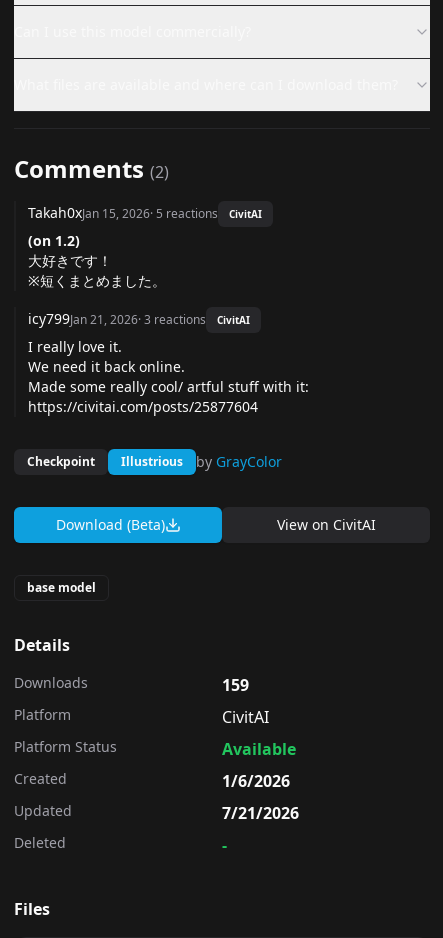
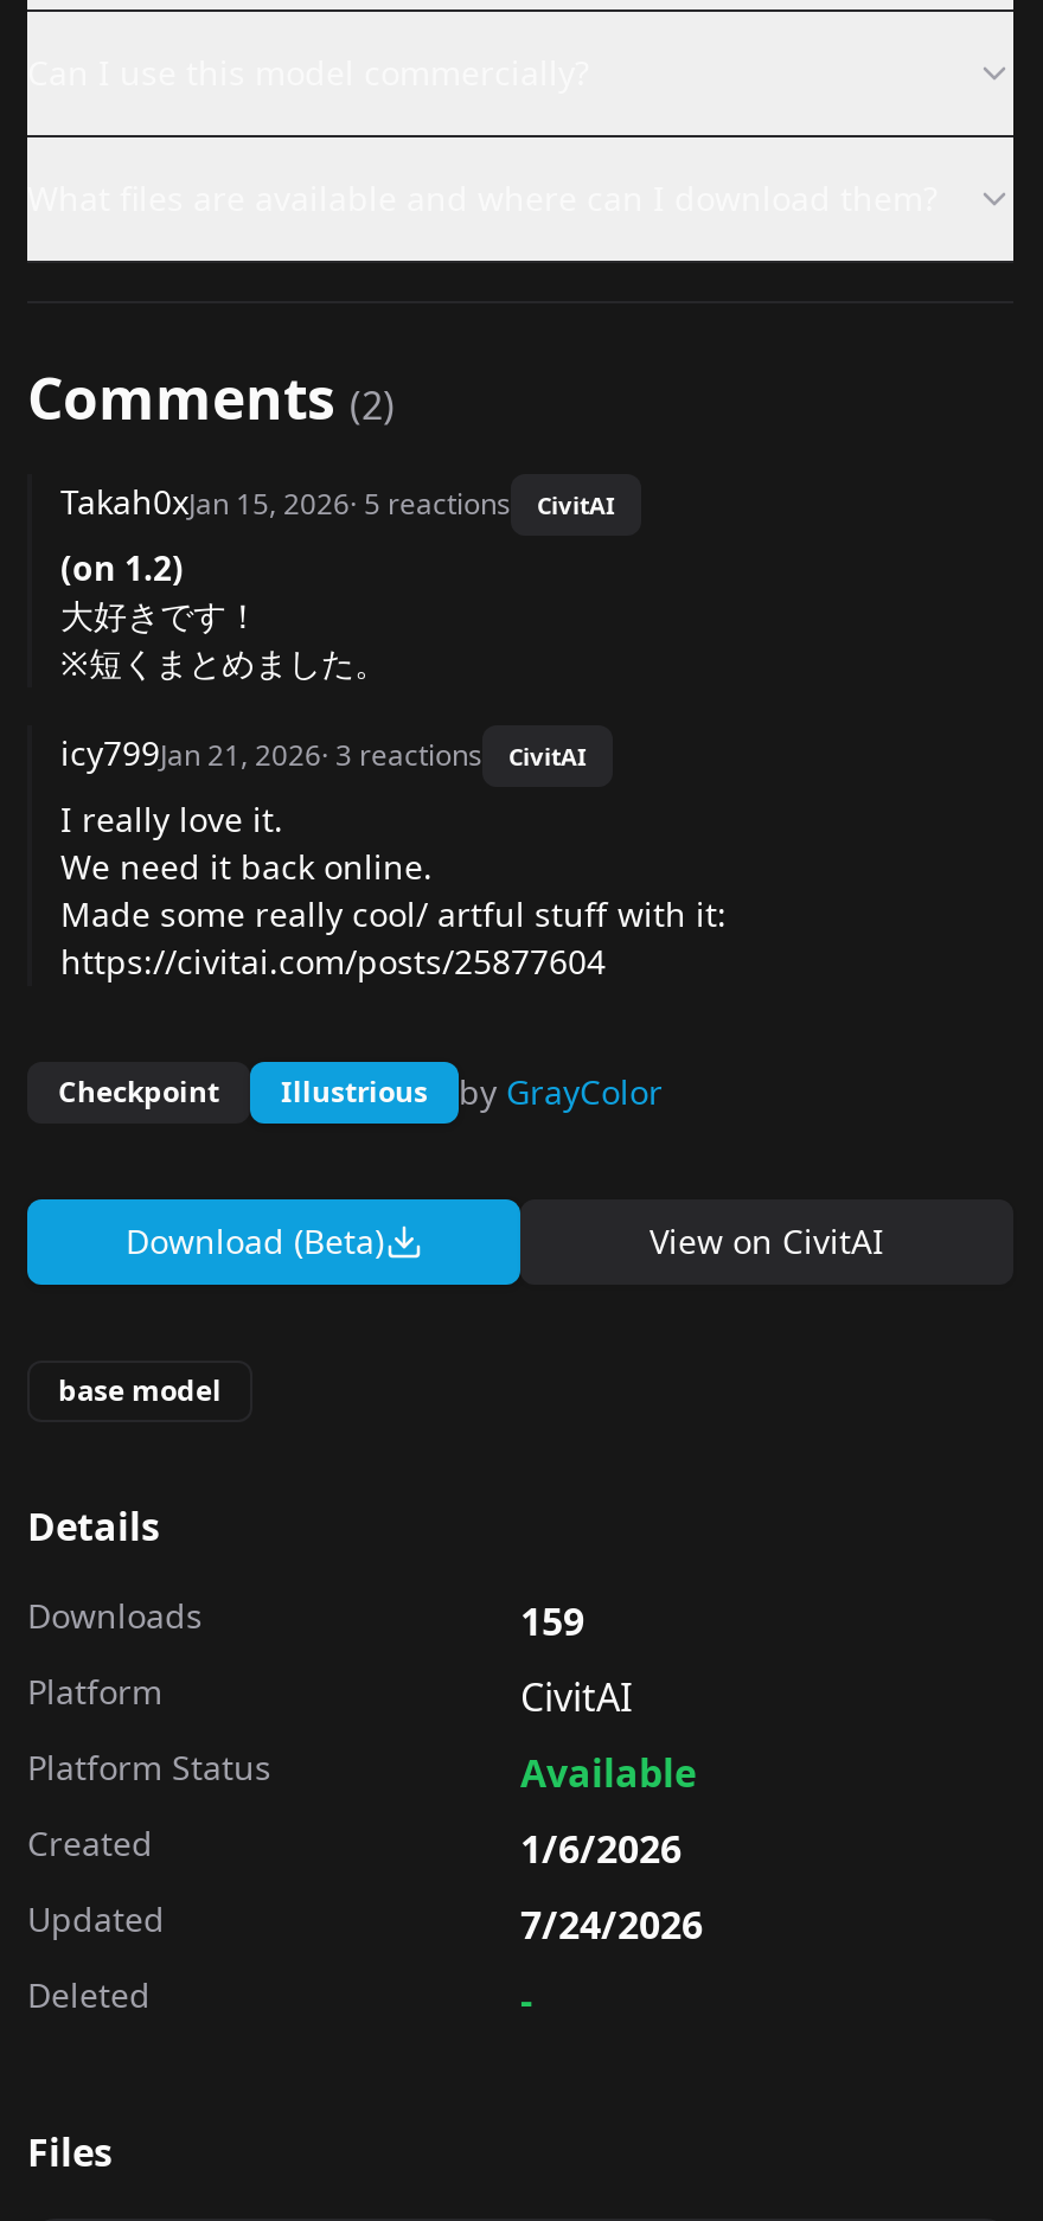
[222,802,299,824] 7/21/2026 -> [520,1899,703,1951] 7/24/2026

